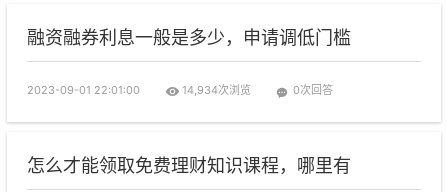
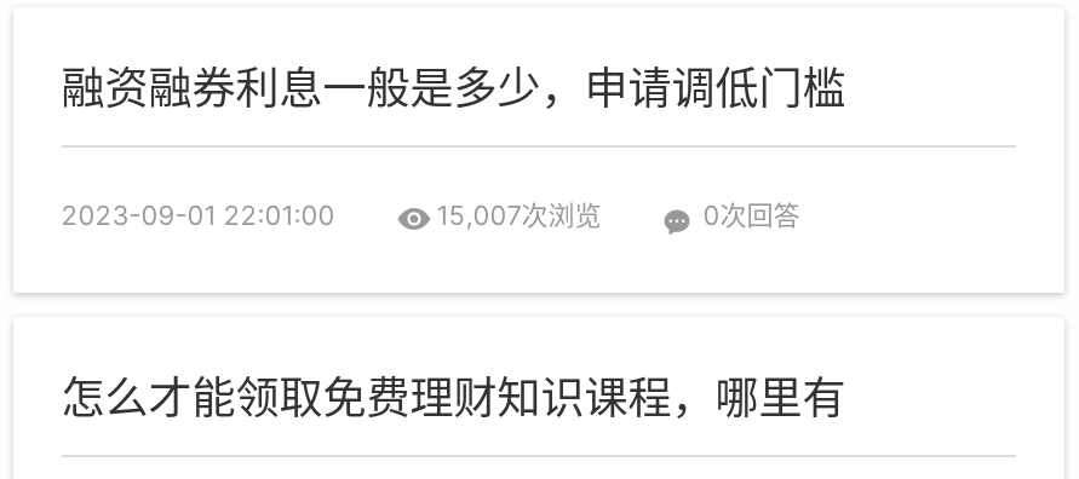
[182,83,251,97] 14,934次浏览 -> [436,197,601,231] 15,007次浏览

